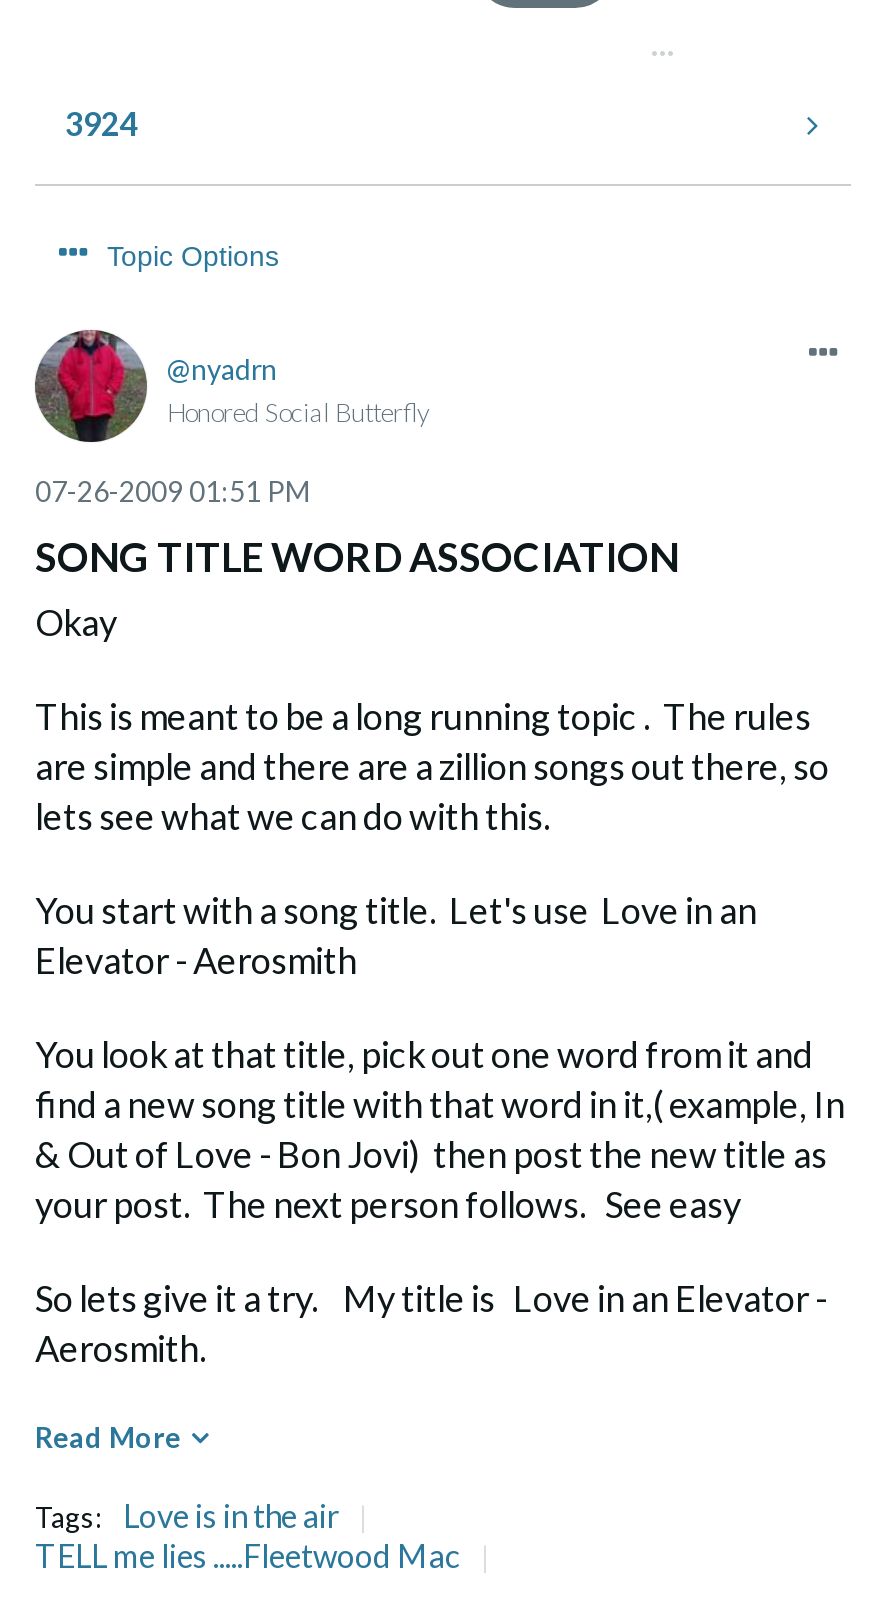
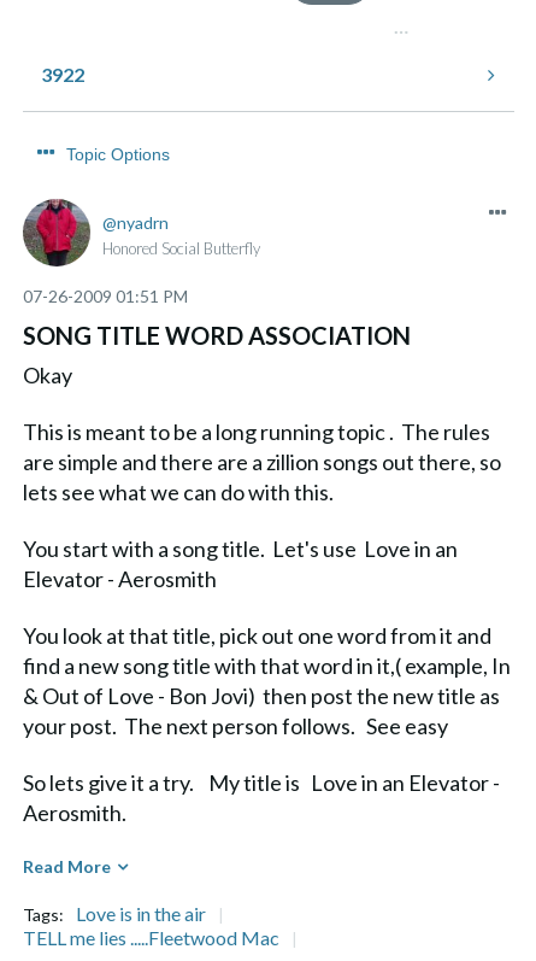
[65,103,137,141] 3924 -> [41,62,84,85] 3922

